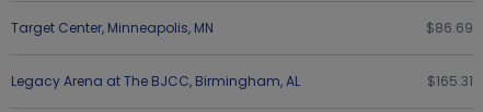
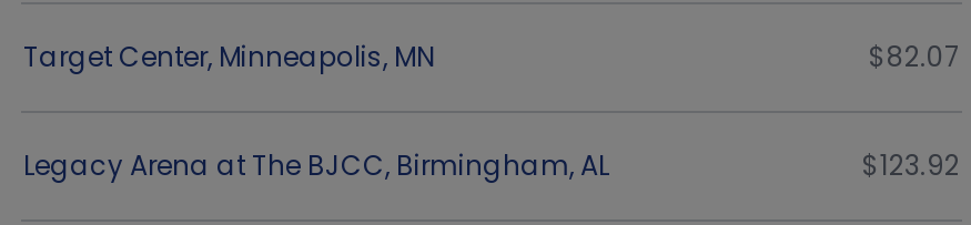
[426,18,473,37] $86.69 -> [869,38,960,75] $82.07
[427,72,473,90] $165.31 -> [862,146,960,184] $123.92

